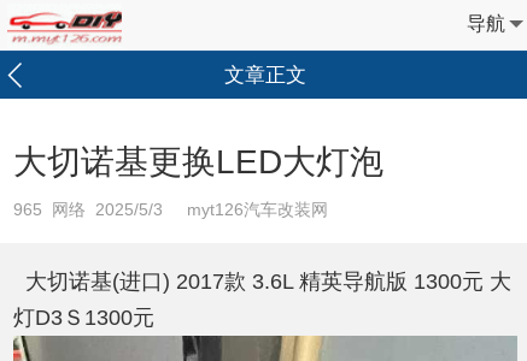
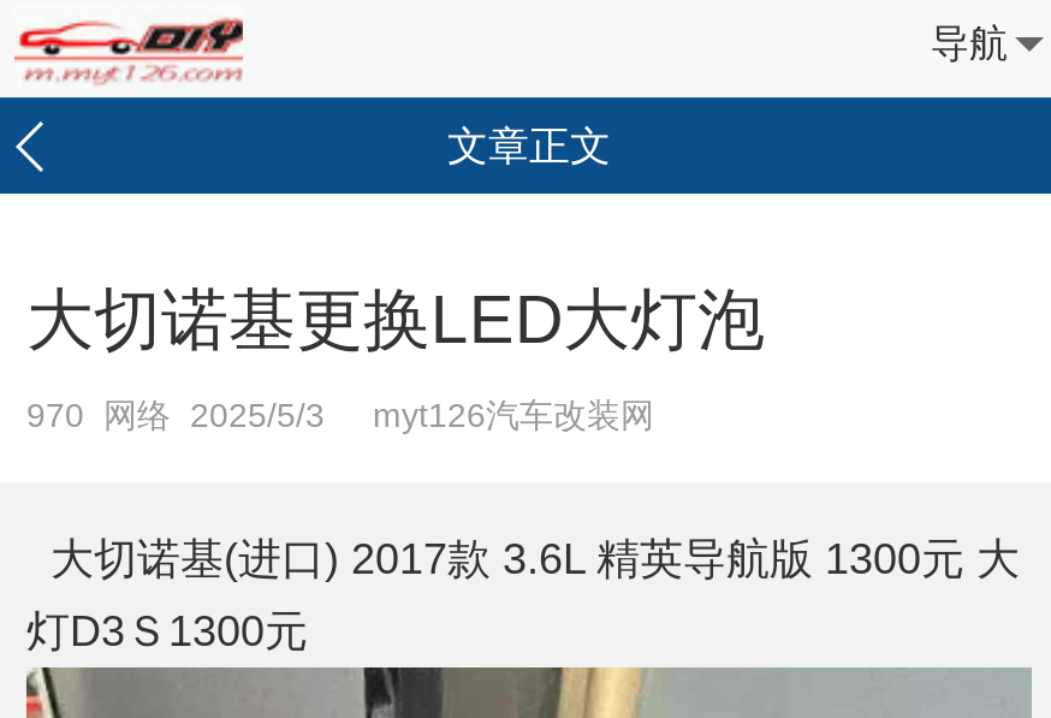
[13,200,328,219] 965网络 2025/5/3 myt126汽车改装网 -> [26,396,654,434] 970网络 2025/5/3 myt126汽车改装网

